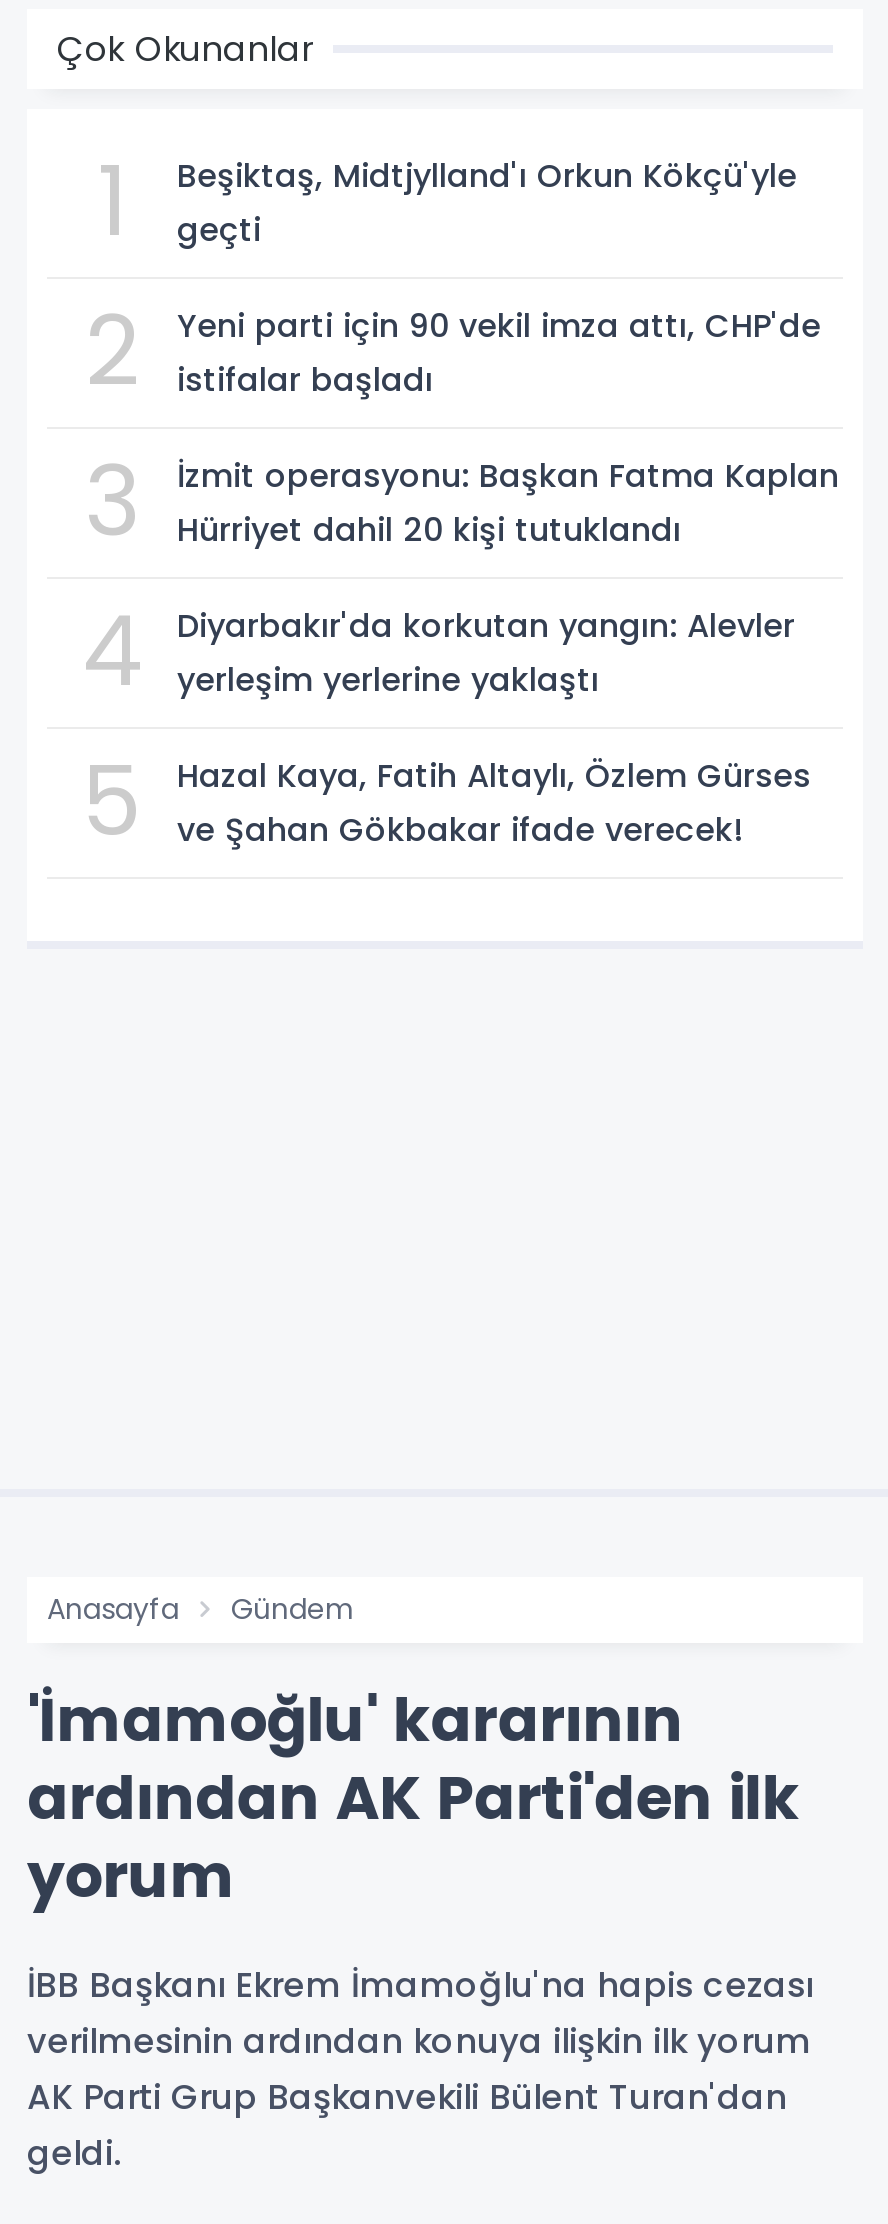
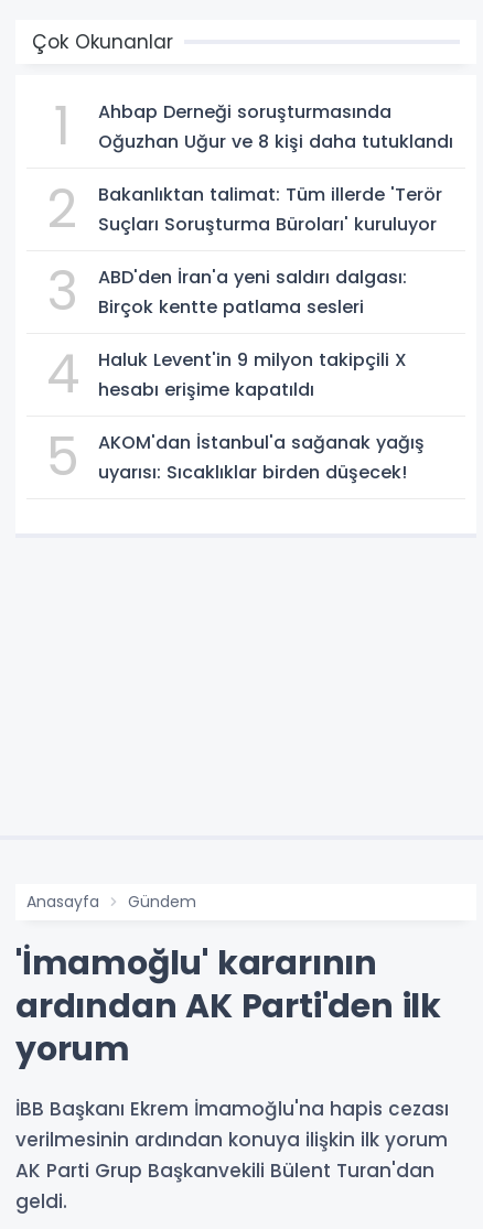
[177,152,797,252] Beşiktaş, Midtjylland'ı Orkun Kökçü'yle | geçti -> [98,99,453,154] Ahbap Derneği soruşturmasında | Oğuzhan Uğur ve 8 kişi daha tutuklandı
[177,302,821,402] Yeni parti için 90 vekil imza attı, CHP'de | istifalar başladı -> [98,181,442,236] Bakanlıktan talimat: Tüm illerde 'Terör | Suçları Soruşturma Büroları' kuruluyor
[177,452,839,552] İzmit operasyonu: Başkan Fatma Kaplan | Hürriyet dahil 20 kişi tutuklandı -> [98,264,407,319] ABD'den İran'a yeni saldırı dalgası: | Birçok kentte patlama sesleri
[177,602,795,702] Diyarbakır'da korkutan yangın: Alevler | yerleşim yerlerine yaklaştı -> [98,347,407,402] Haluk Levent'in 9 milyon takipçili X | hesabı erişime kapatıldı
[177,752,811,852] Hazal Kaya, Fatih Altaylı, Özlem Gürses | ve Şahan Gökbakar ifade verecek! -> [98,429,425,484] AKOM'dan İstanbul'a sağanak yağış | uyarısı: Sıcaklıklar birden düşecek!

